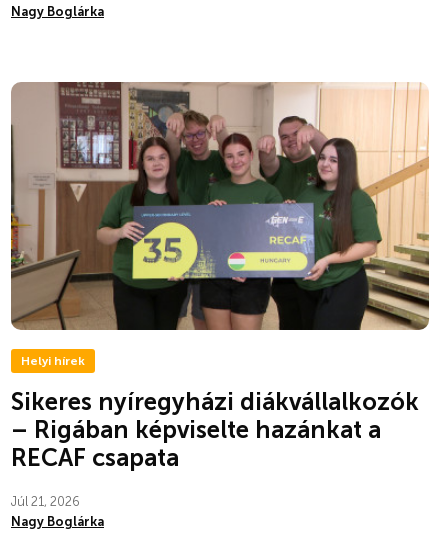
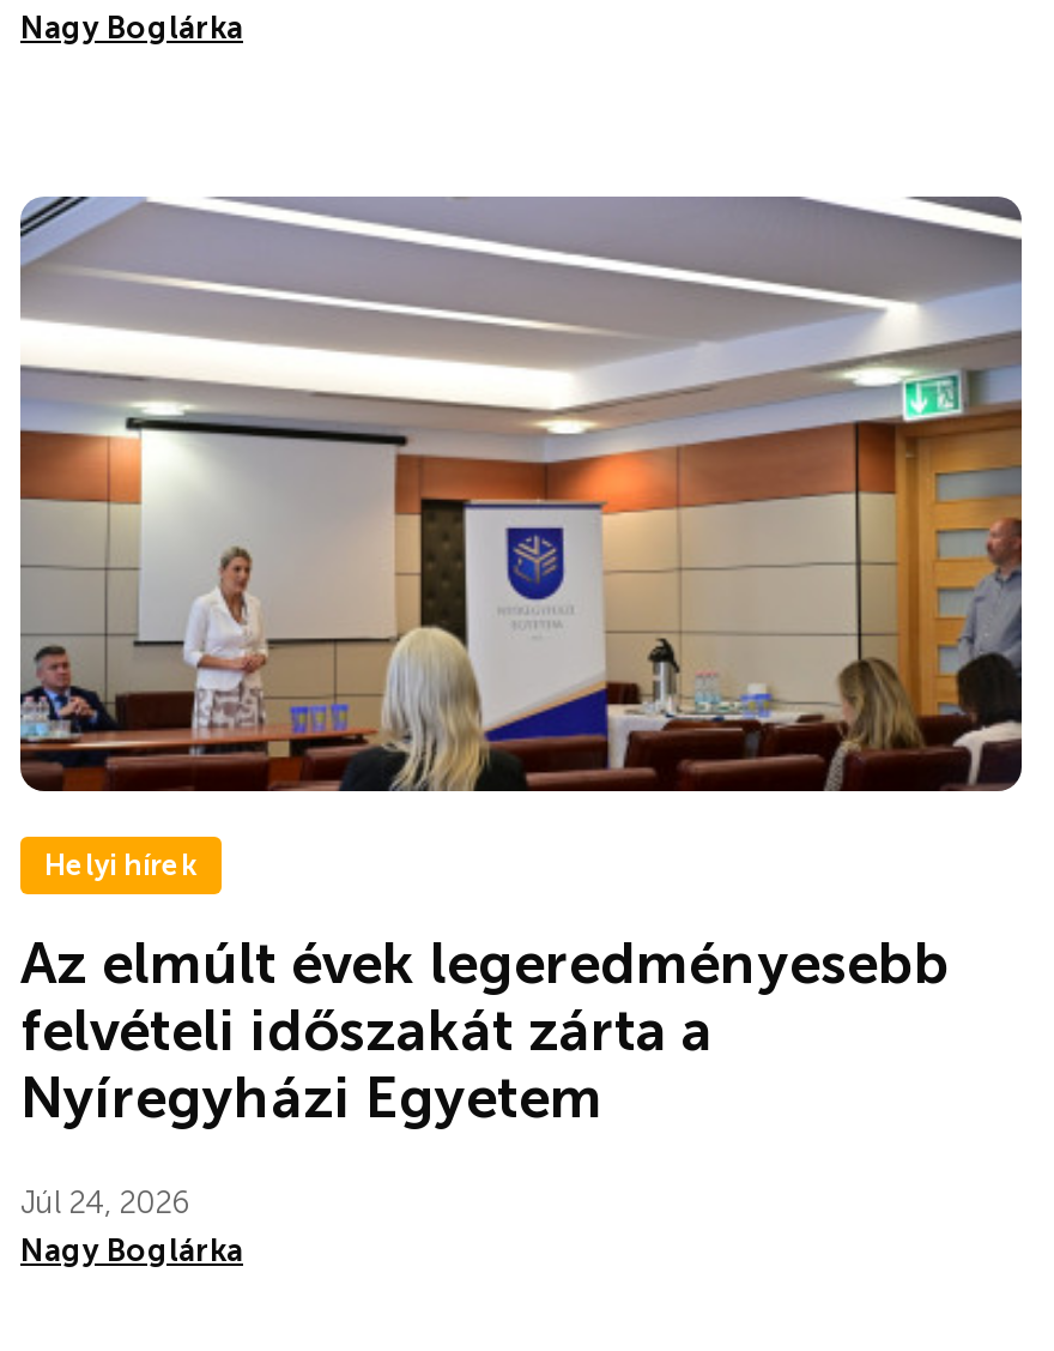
[10,81,430,331] [image] -> [20,194,1024,794] [image]
[11,387,419,472] Sikeres nyíregyházi diákvállalkozók | – Rigában képviselte hazánkat a | RECAF csapata -> [20,929,950,1133] Az elmúlt évek legeredményesebb | felvételi időszakát zárta a | Nyíregyházi Egyetem
[11,494,80,509] Júl 21, 2026 -> [20,1185,190,1221] Júl 24, 2026

